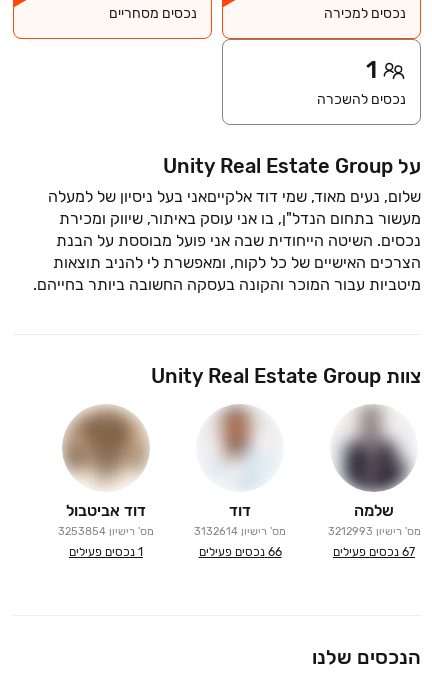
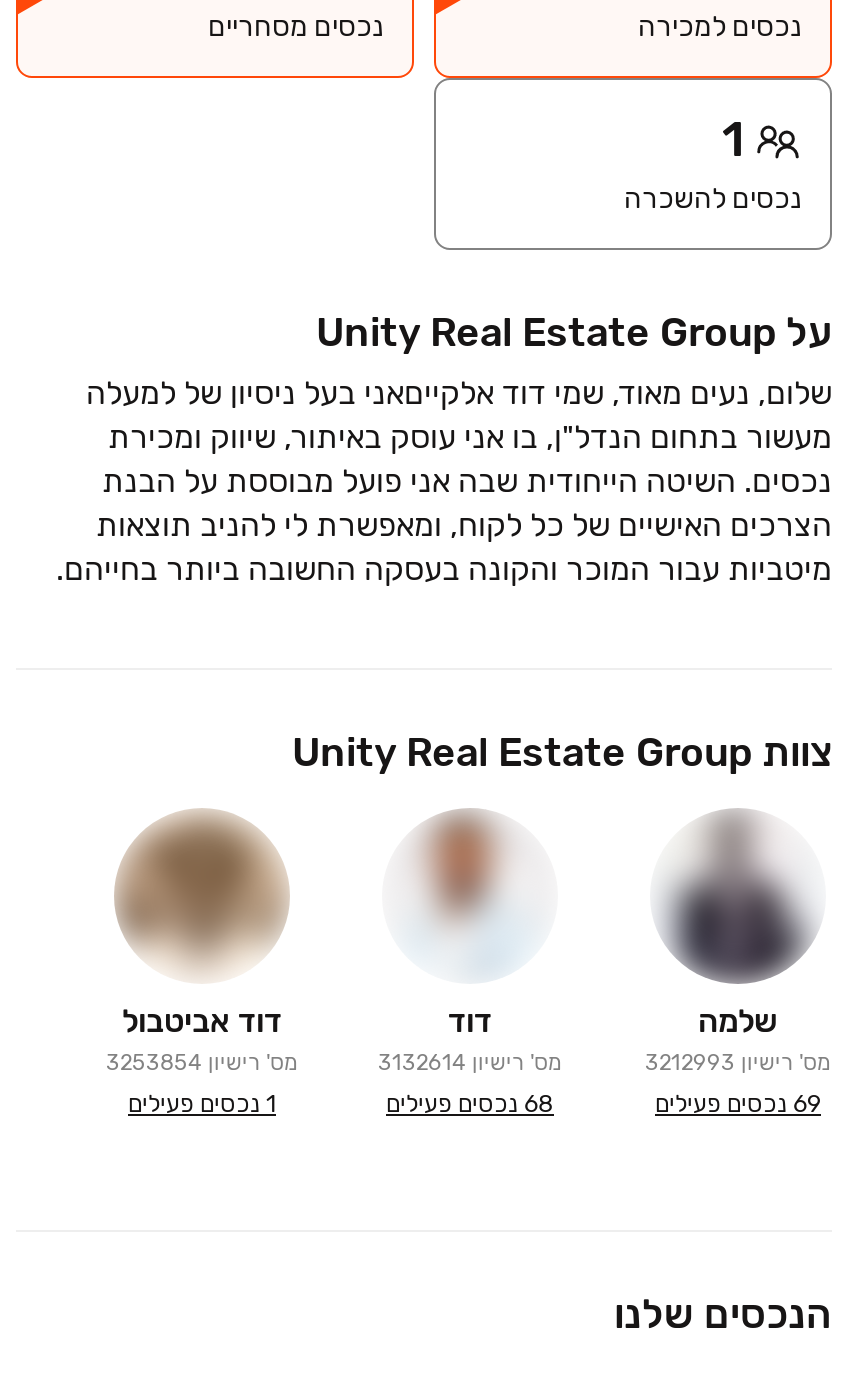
[198,545,281,559] 66 נכסים פעילים -> [386,1090,554,1118] 68 נכסים פעילים
[333,545,415,559] 67 נכסים פעילים -> [655,1090,821,1118] 69 נכסים פעילים

